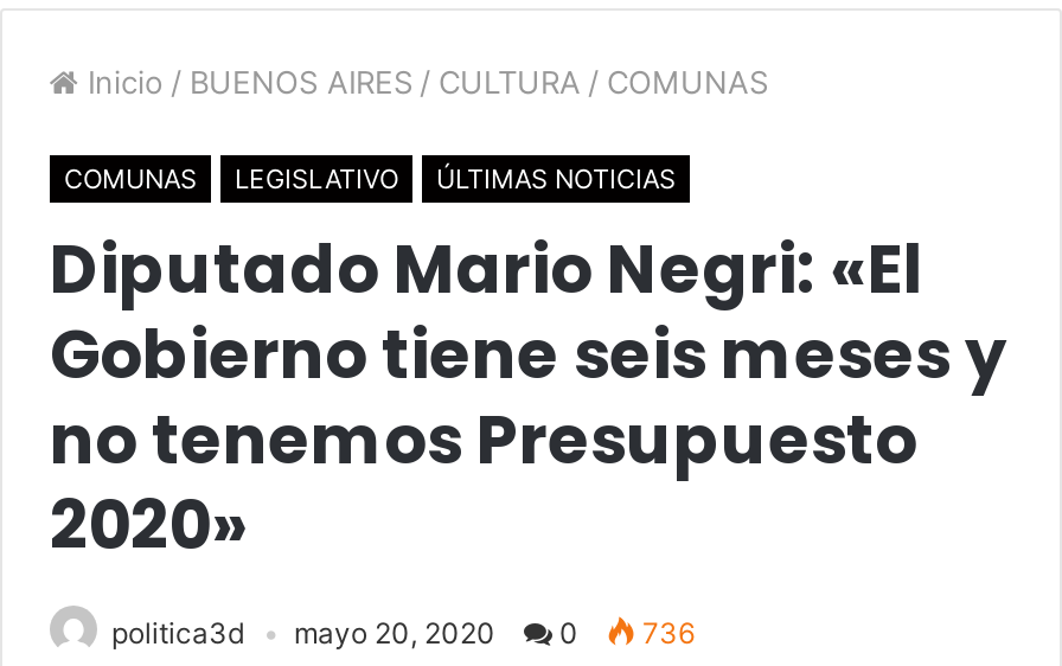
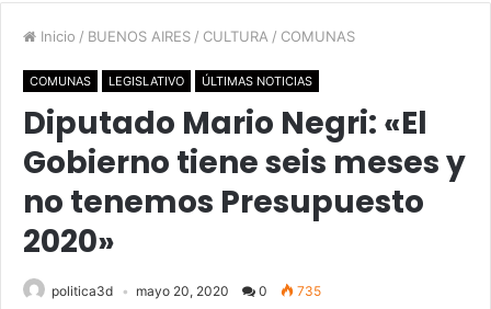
[111,614,695,650] politica3d mayo 20, 2020 0 736 -> [52,282,321,299] politica3d mayo 20, 2020 0 735

